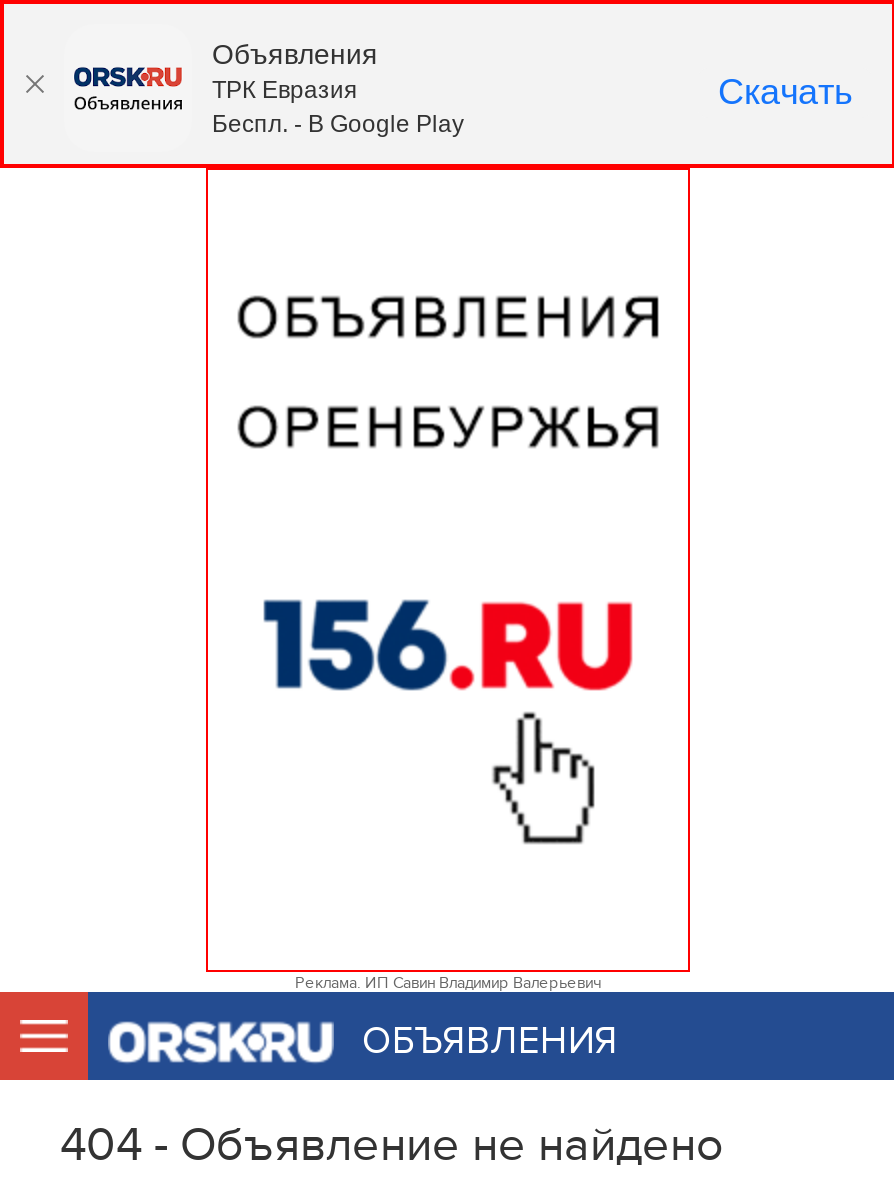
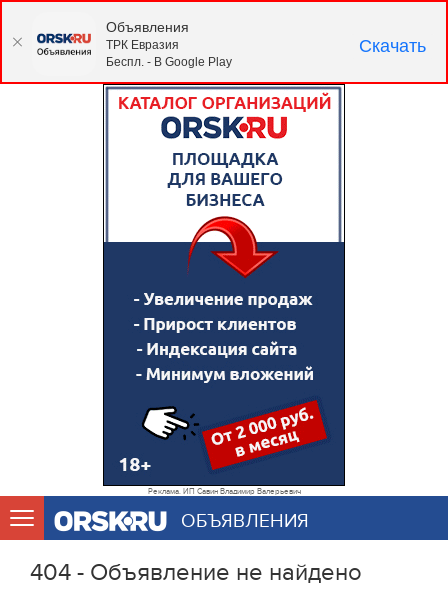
[204,166,692,974] [image] -> [102,83,346,487] [image]

